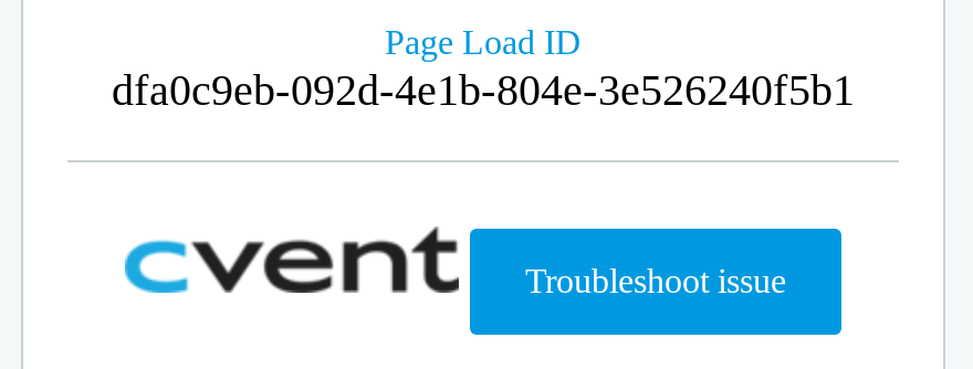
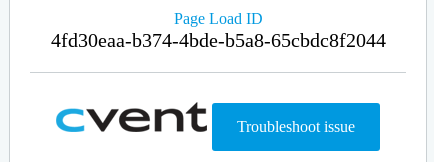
[112,65,855,114] dfa0c9eb-092d-4e1b-804e-3e526240f5b1 -> [50,29,385,51] 4fd30eaa-b374-4bde-b5a8-65cbdc8f2044

